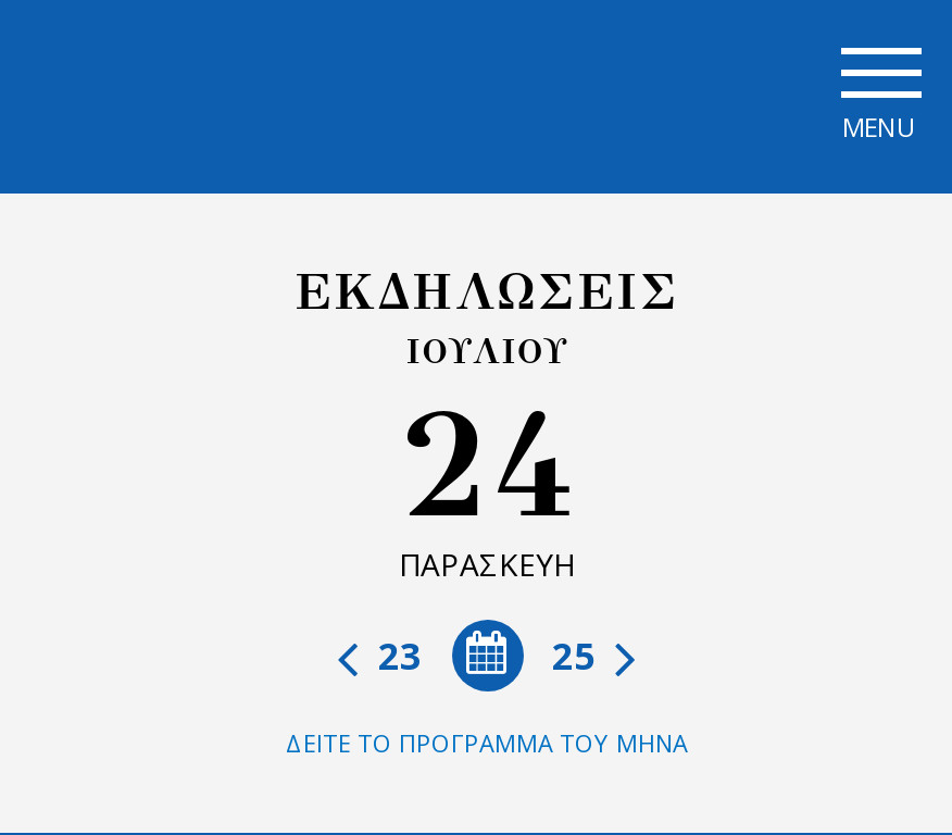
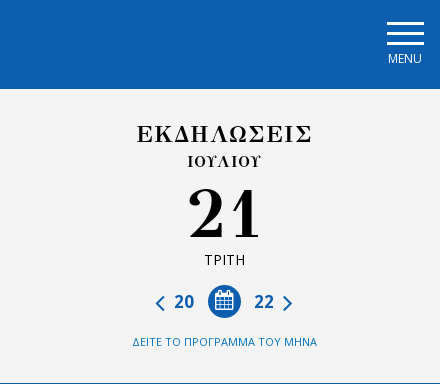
[398,376,576,585] 24 | ΠΑΡΑΣΚΕΥΗ -> [185,173,263,269] 21 | ΤΡΙΤΗ
[369,631,604,681] 25 | 23 -> [170,290,278,313] 22 | 20

